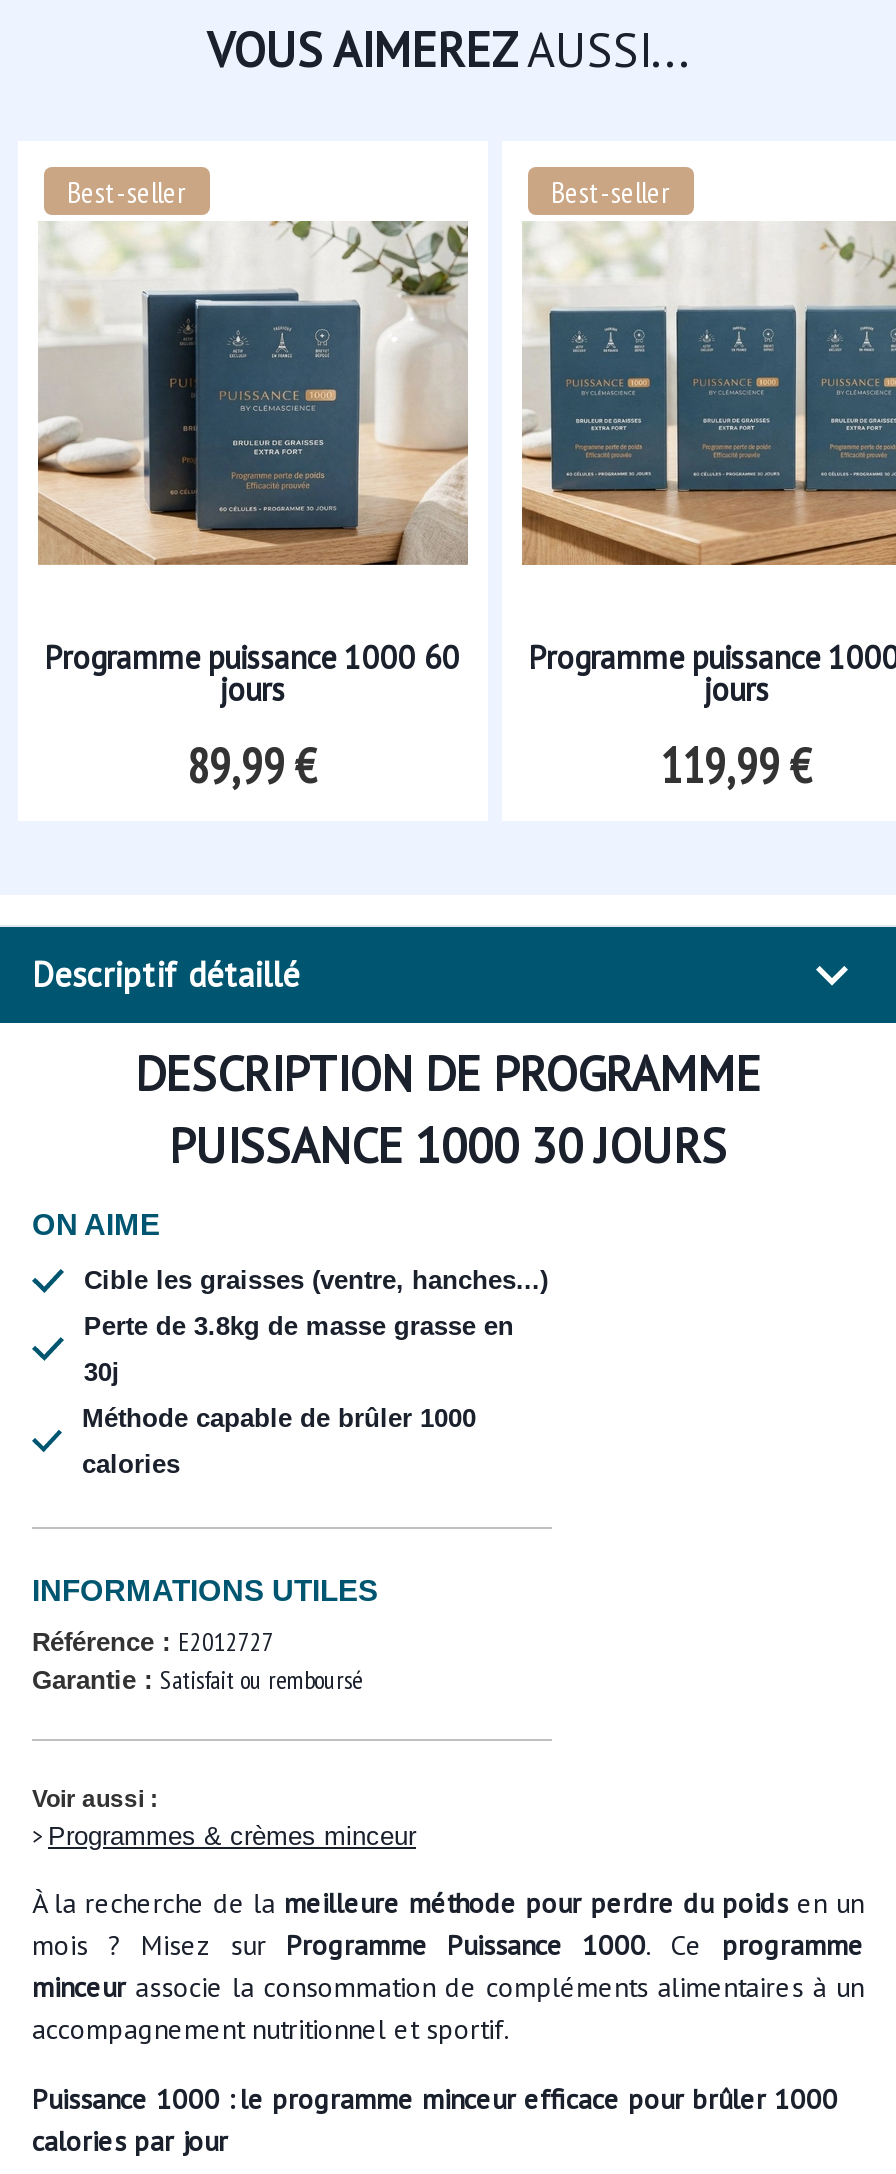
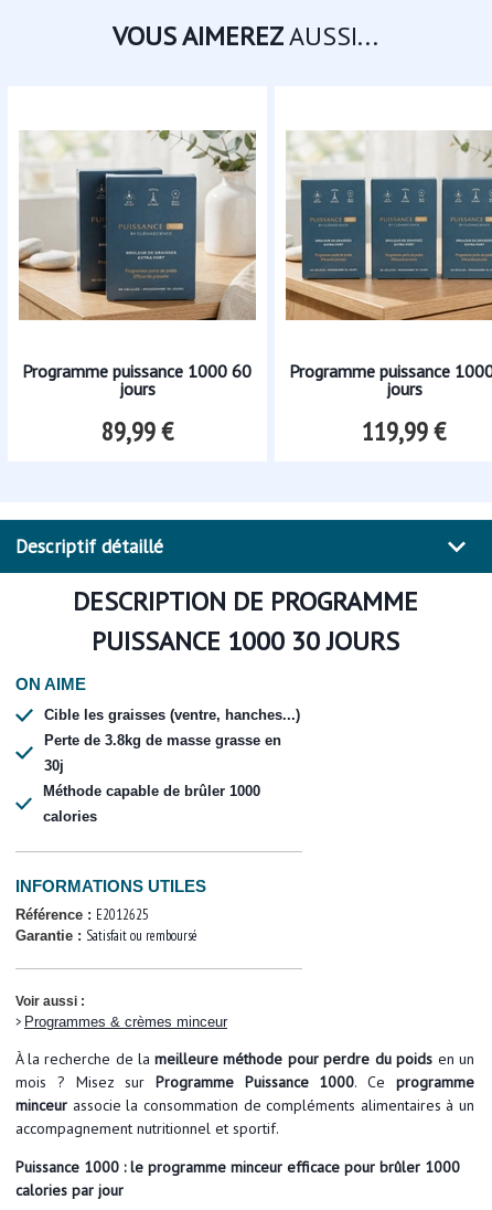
[67,172,185,210] Best-seller -> none
[551,172,669,210] Best-seller -> none
[32,1625,274,1659] Référence : E2012727 -> [15,905,149,924] Référence : E2012625

